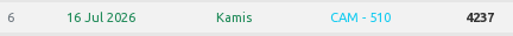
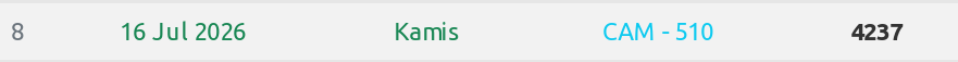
[7,11,14,25] 6 -> [11,19,24,45] 8

